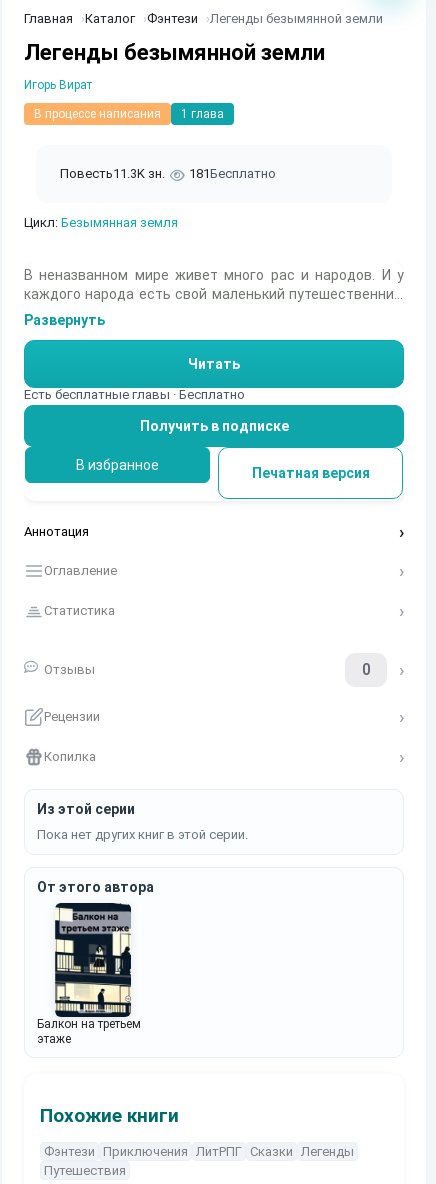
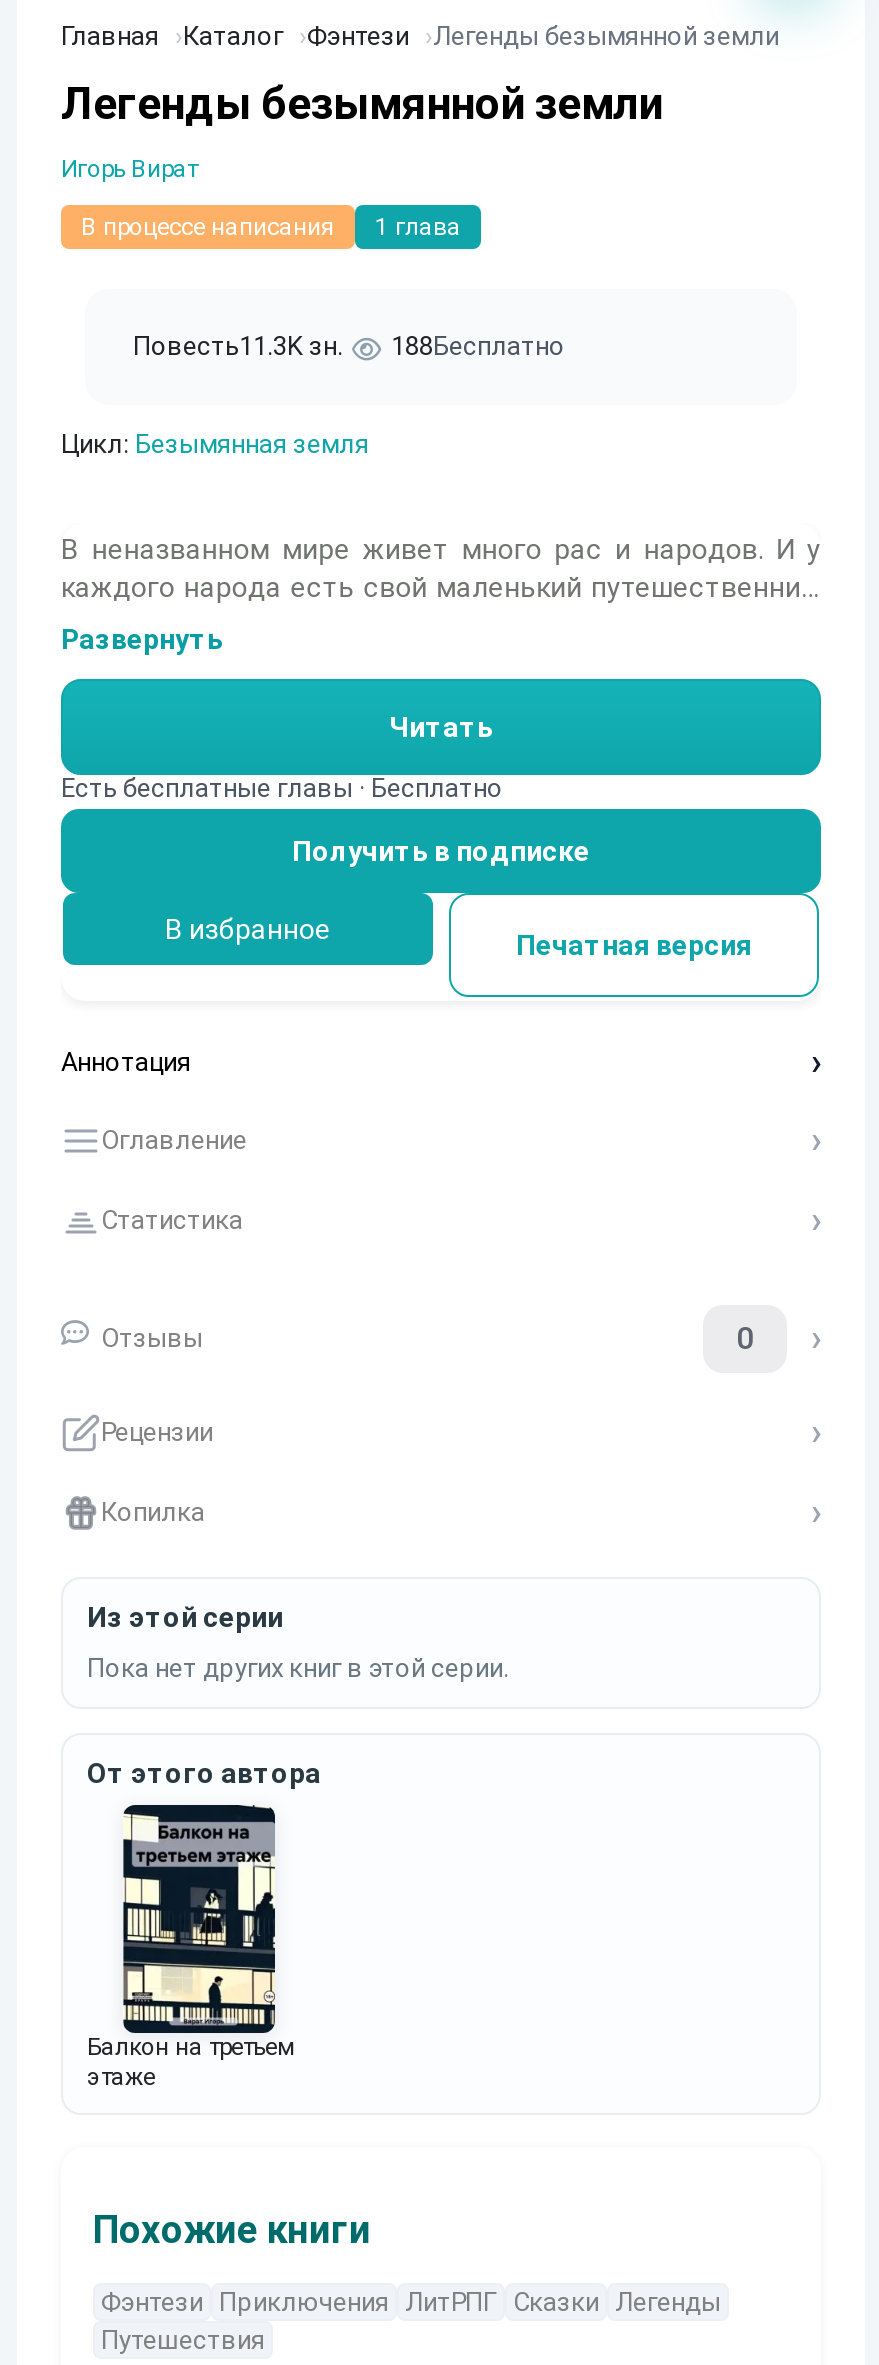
[60,166,276,181] Повесть11.3K зн. 181Бесплатно -> [133,331,565,361] Повесть11.3K зн. 188Бесплатно

